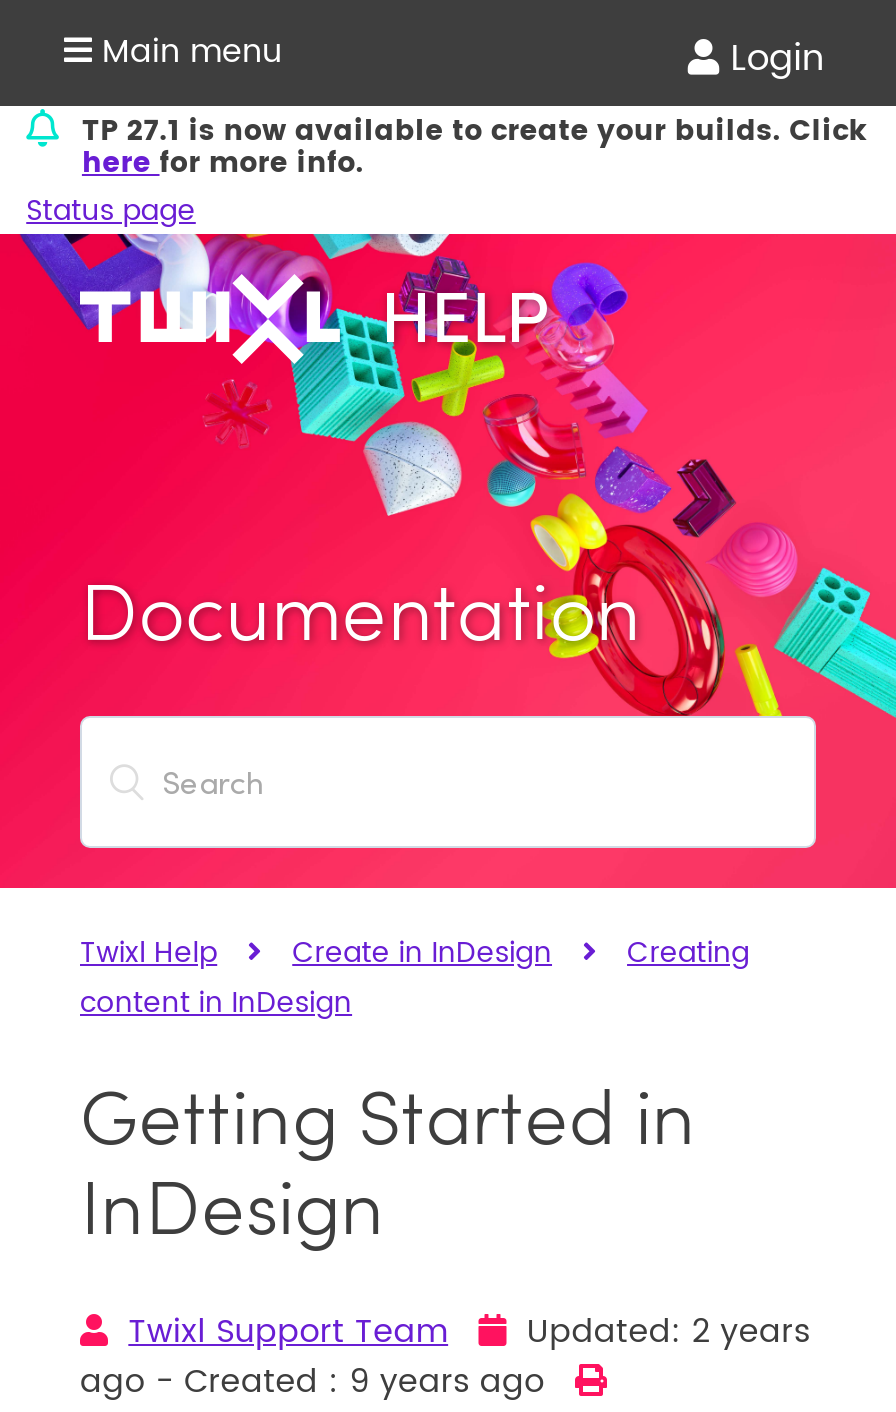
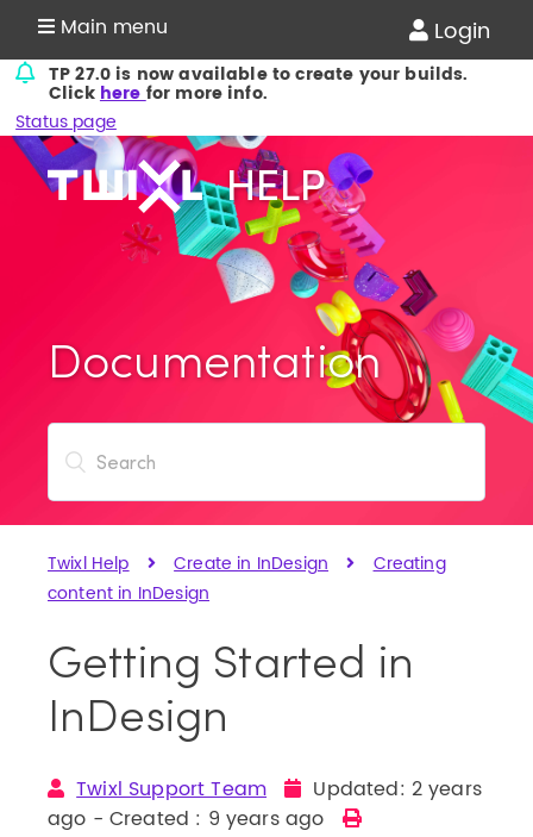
[82,108,867,186] TP 27.1 is now available to create your builds. Click | herefor more info. -> [49,61,468,107] TP 27.0 is now available to create your builds. | Clickherefor more info.

